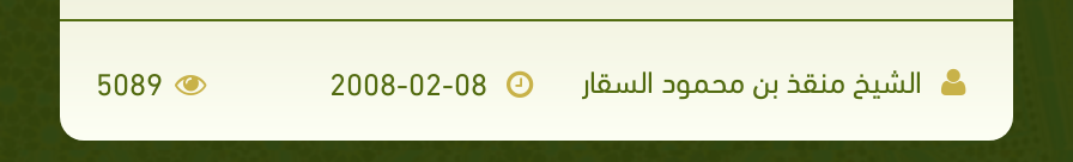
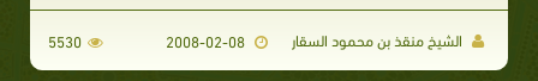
[96,57,163,105] 5089 -> [48,29,82,52] 5530

